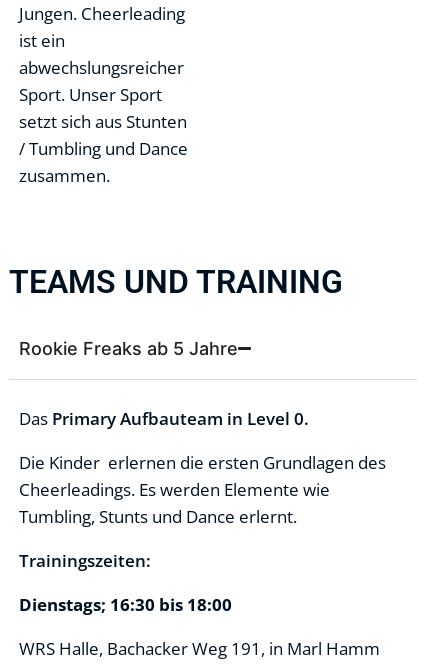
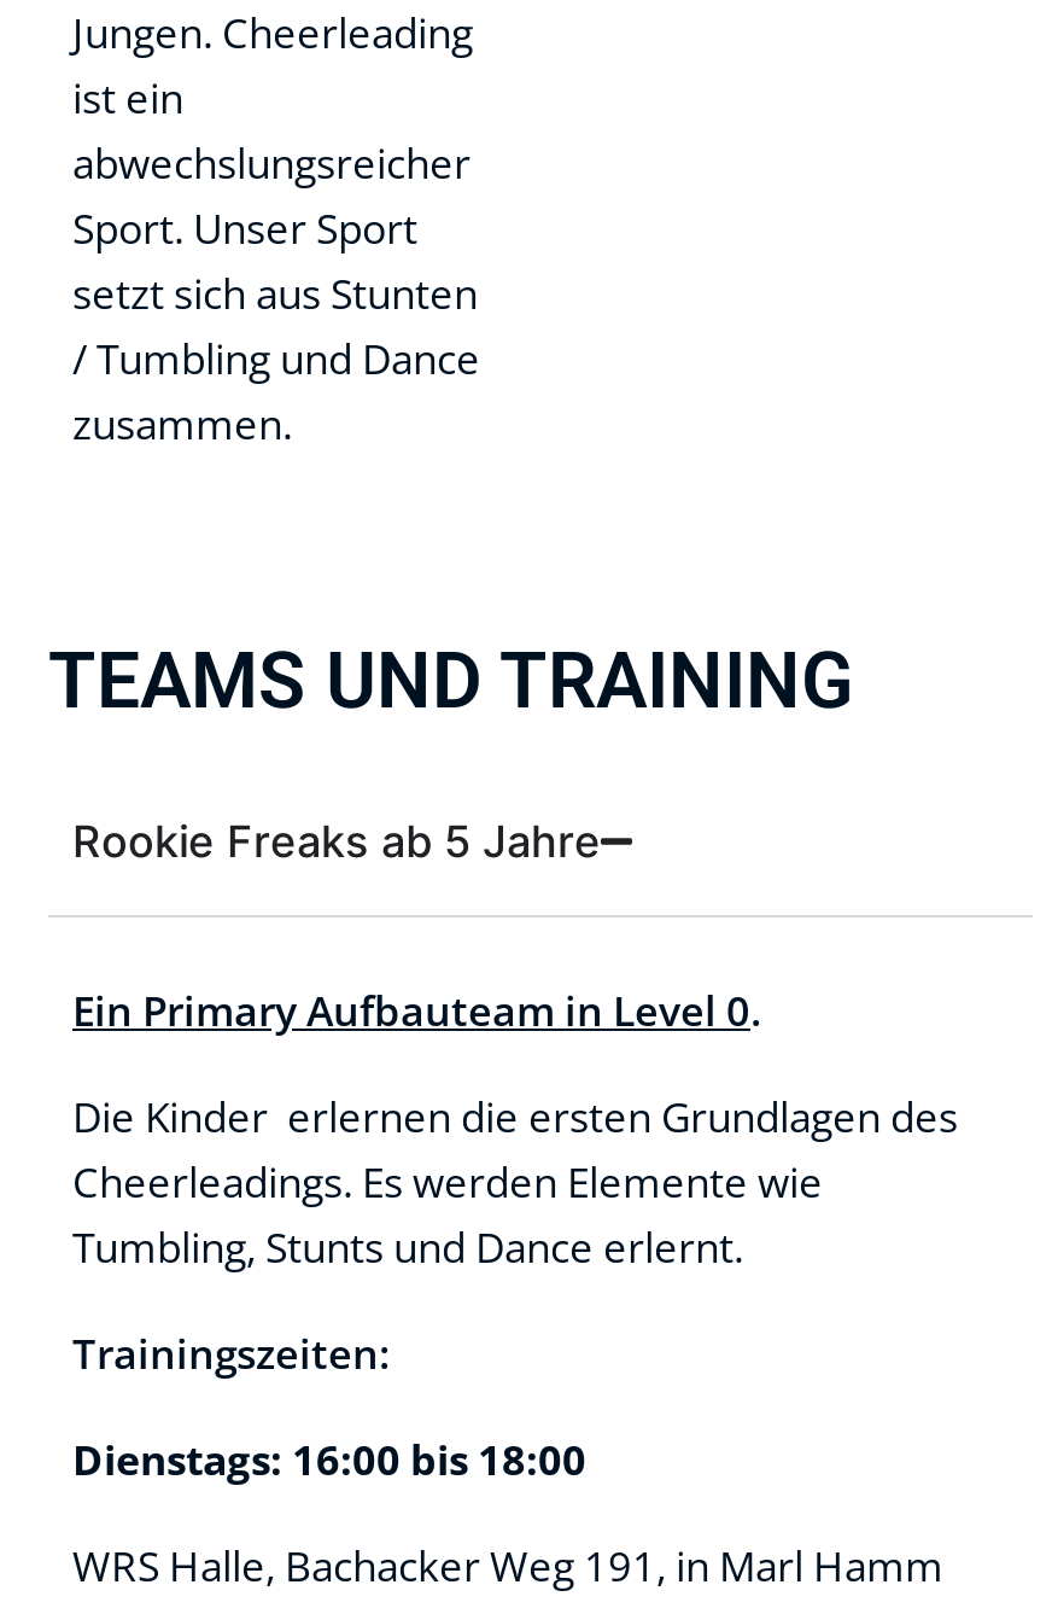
[19,407,309,430] Das Primary Aufbauteam in Level 0. -> [72,983,762,1039] Ein Primary Aufbauteam in Level 0.
[19,593,232,616] Dienstags; 16:30 bis 18:00 -> [72,1432,586,1488] Dienstags: 16:00 bis 18:00

